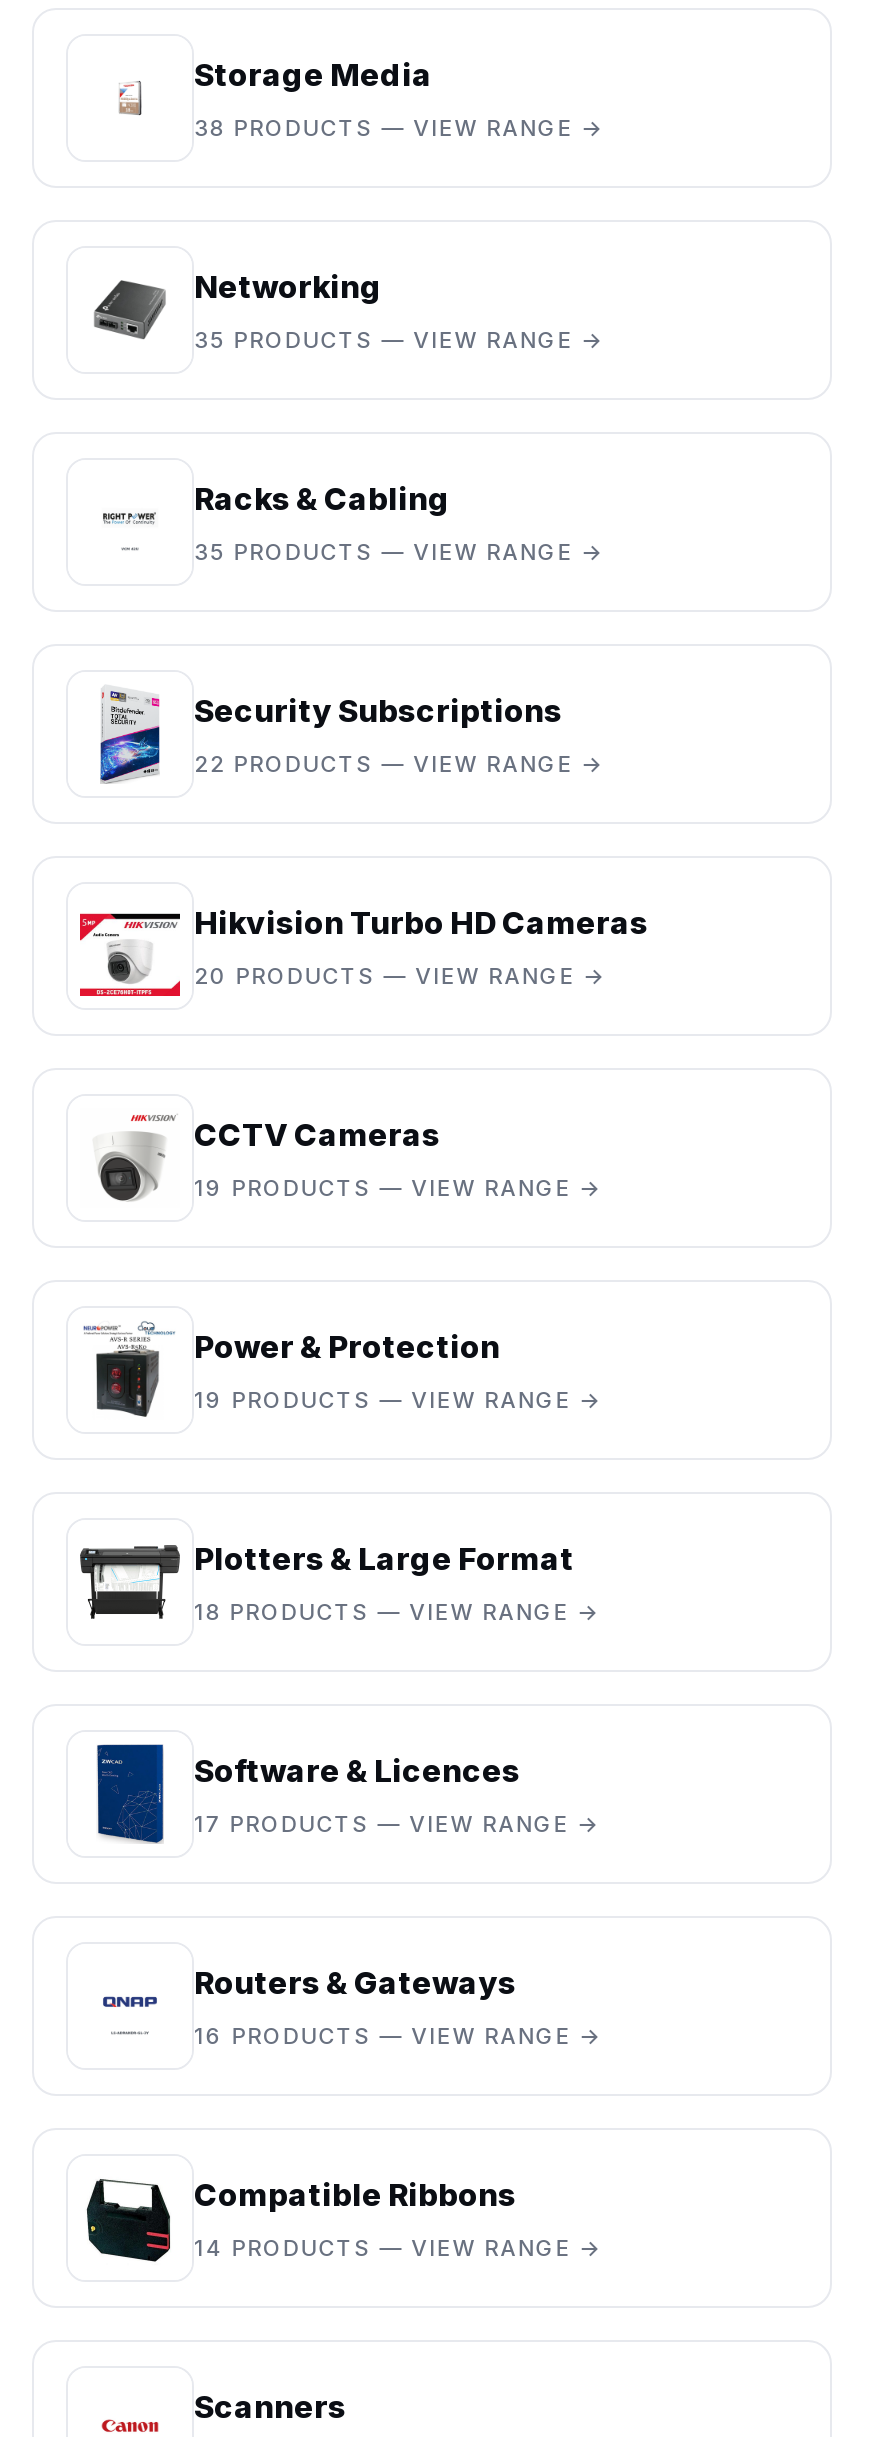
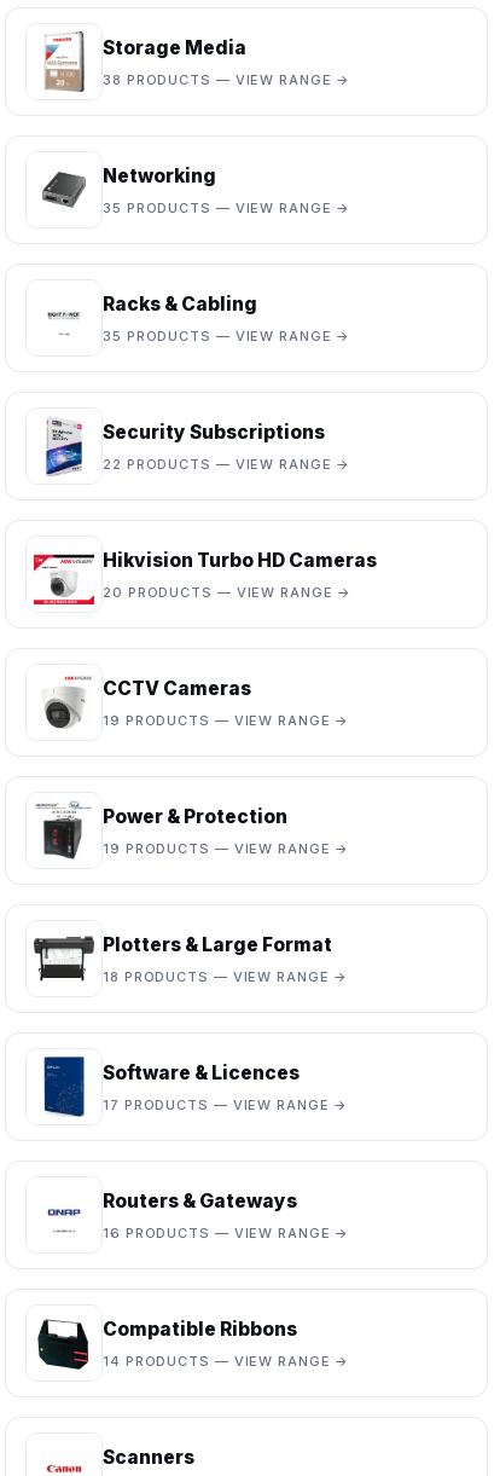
[98,48,164,148] [image] -> [43,30,86,93] [image]

